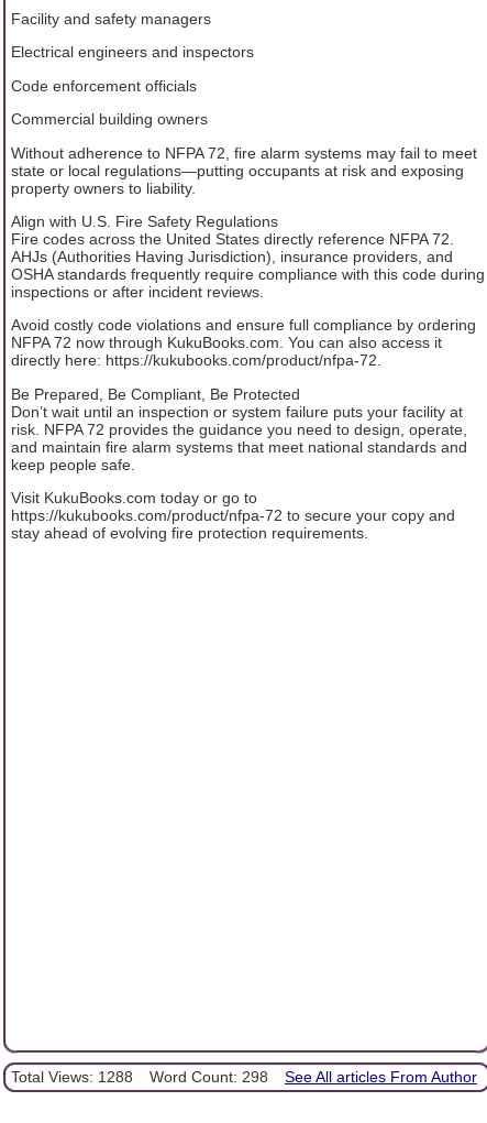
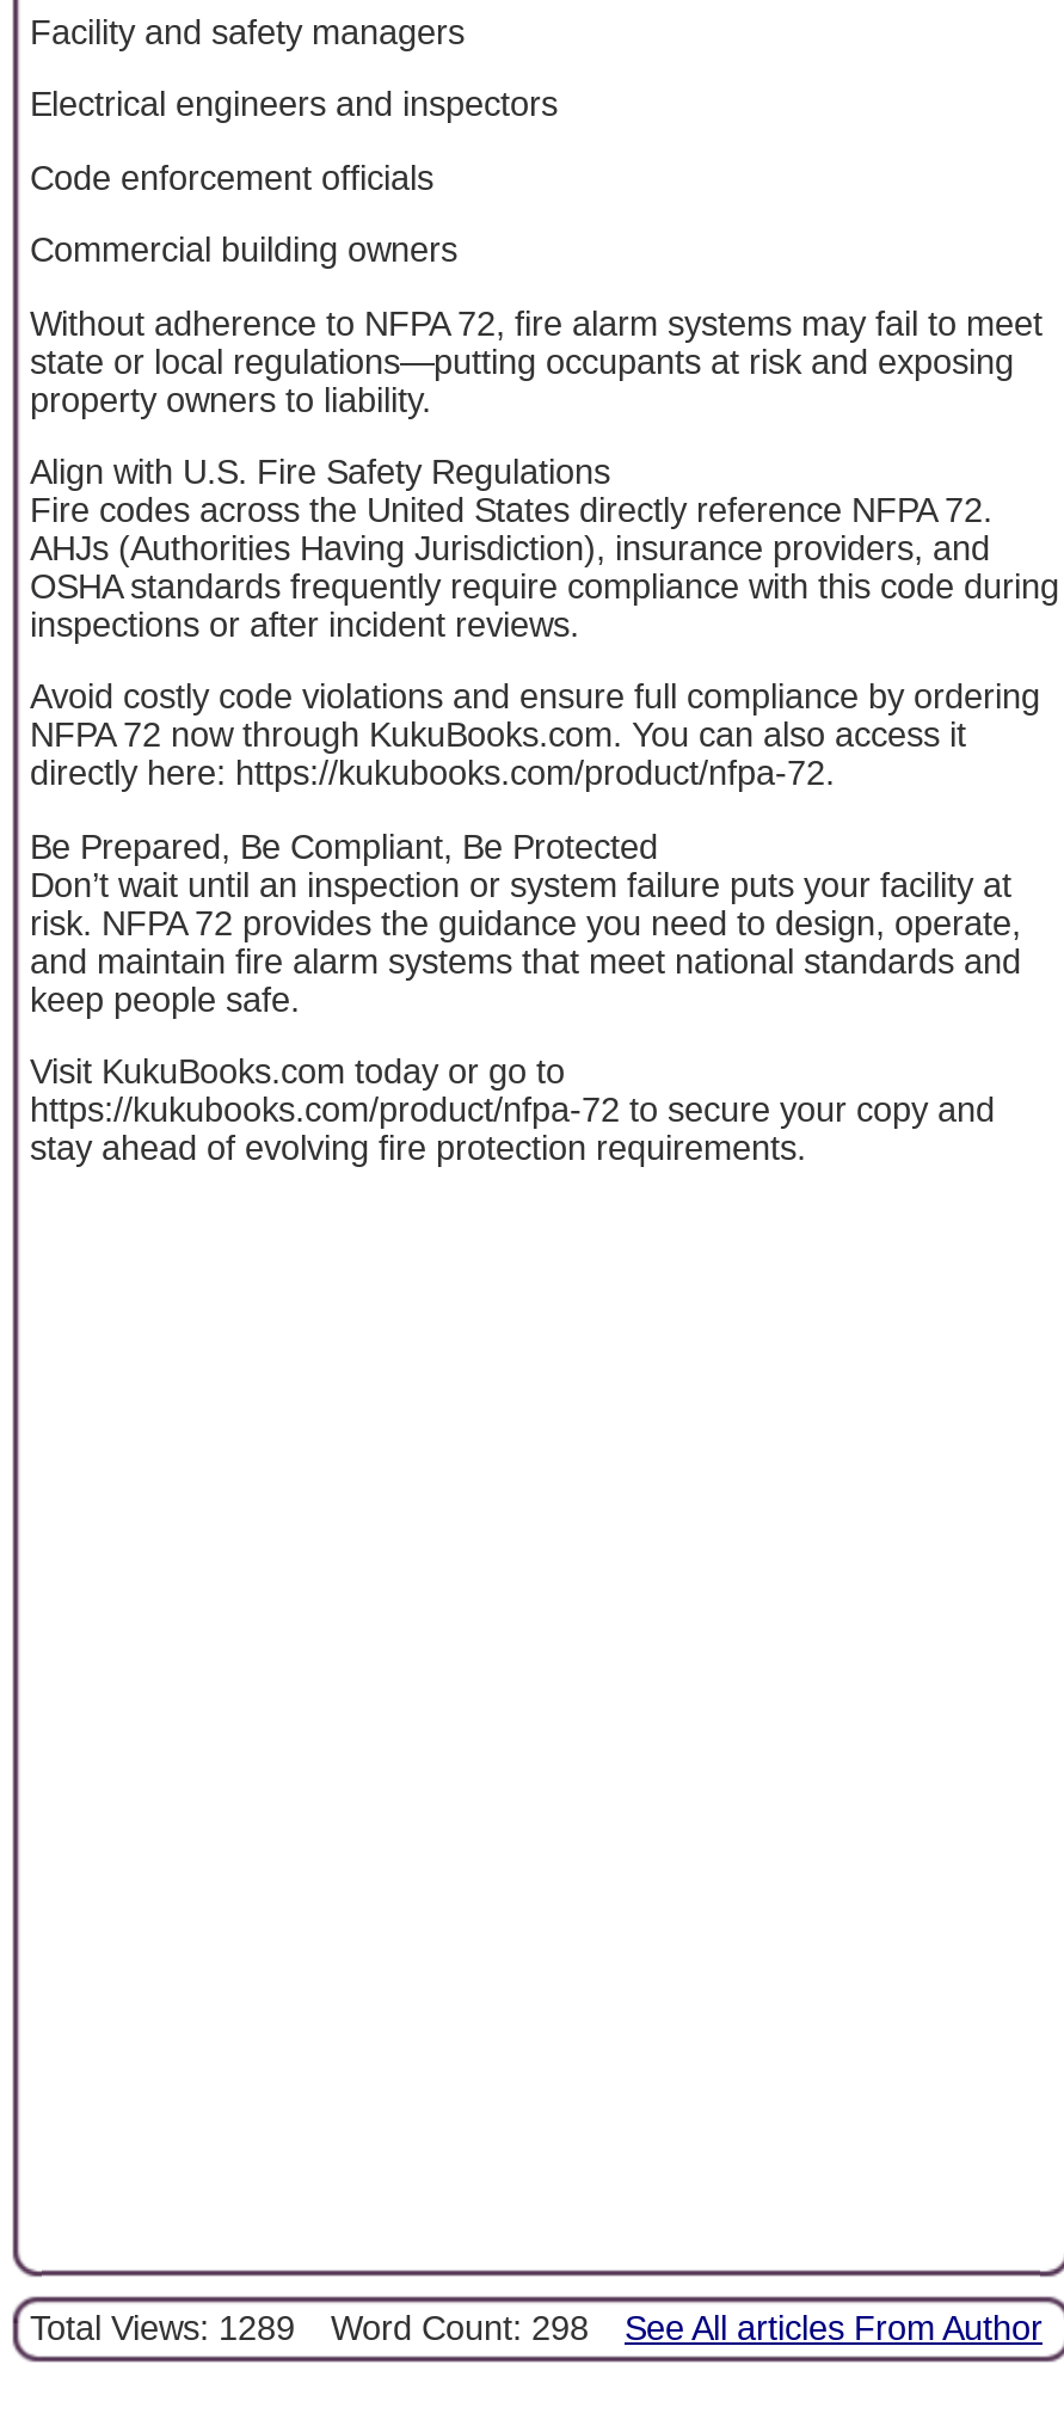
[11,1068,477,1085] Total Views: 1288 Word Count: 298 See All articles From Author -> [30,2308,1043,2346] Total Views: 1289 Word Count: 298 See All articles From Author

